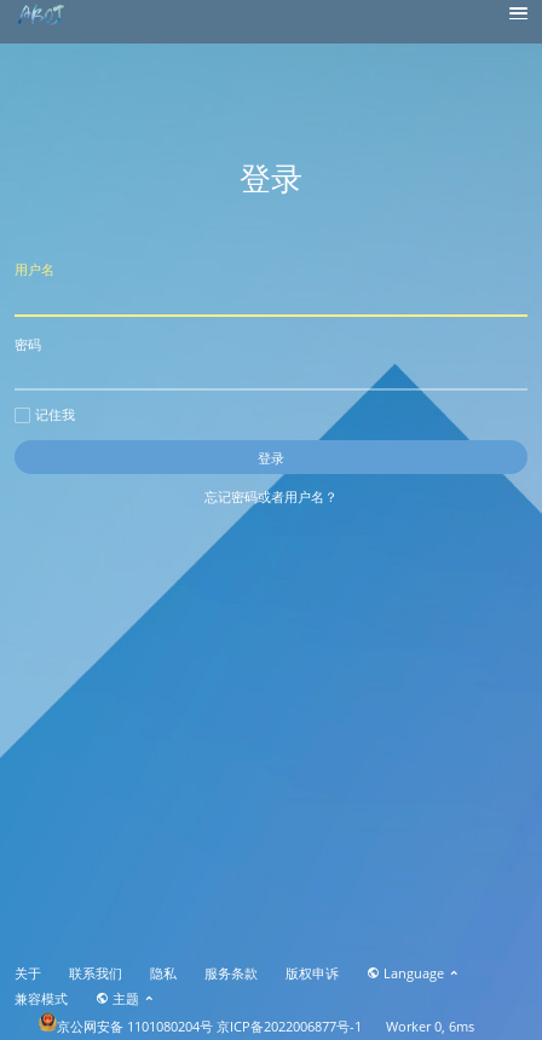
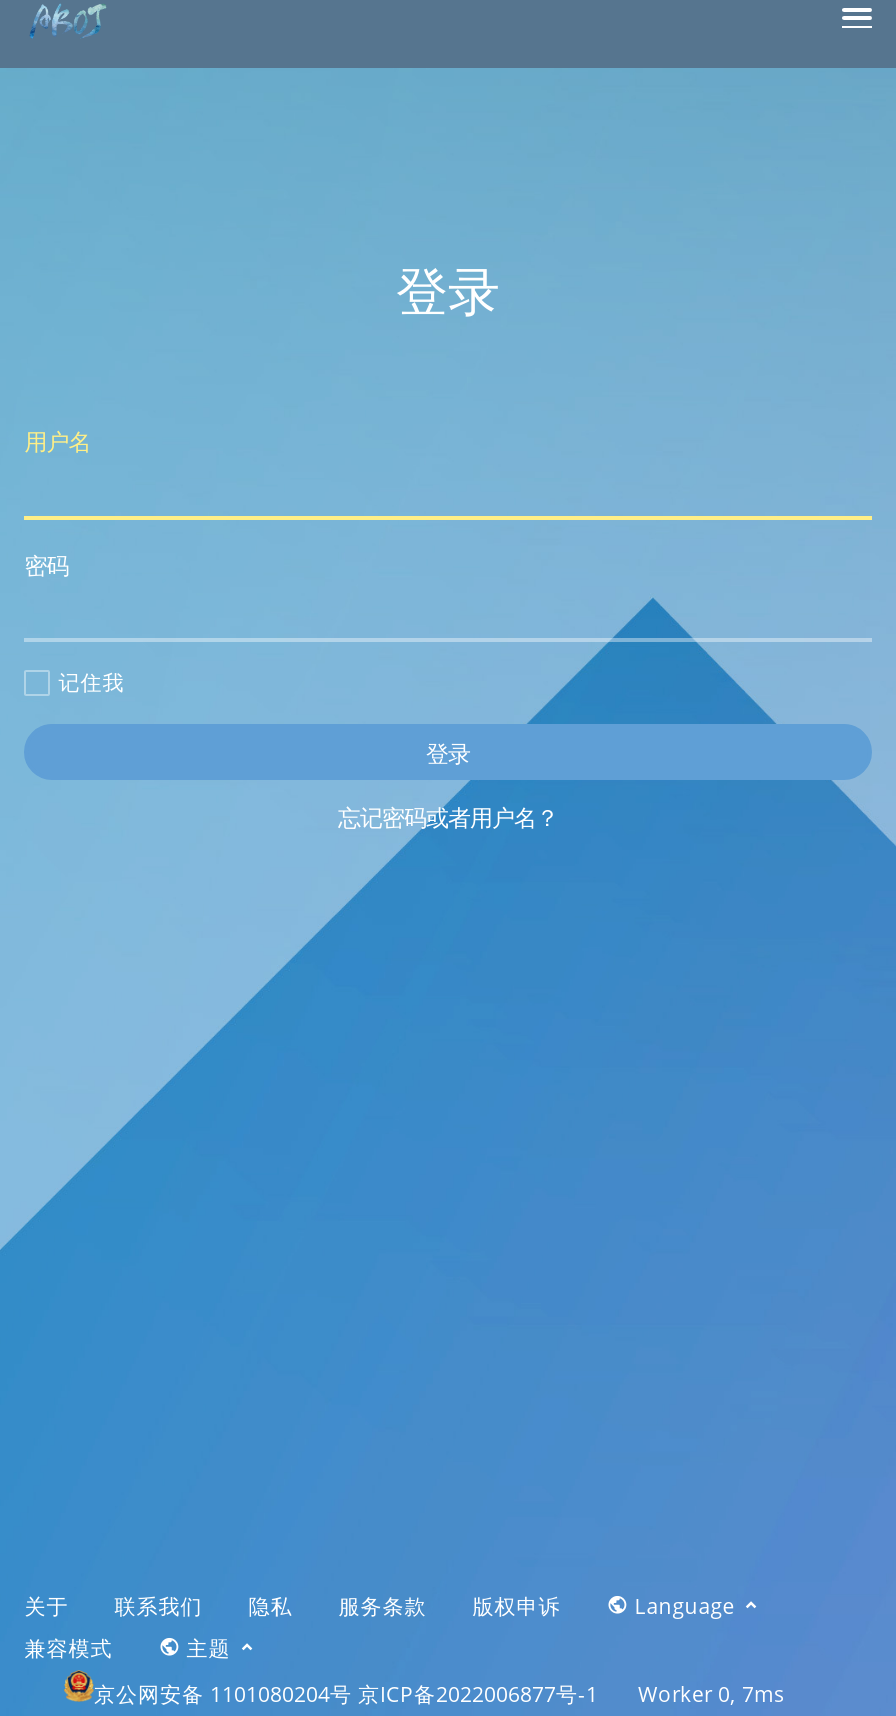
[57,1018,474,1035] 京公网安备 1101080204号 京ICP备2022006877号-1 Worker 0, 6ms -> [94,1680,784,1708] 京公网安备 1101080204号 京ICP备2022006877号-1 Worker 0, 7ms

